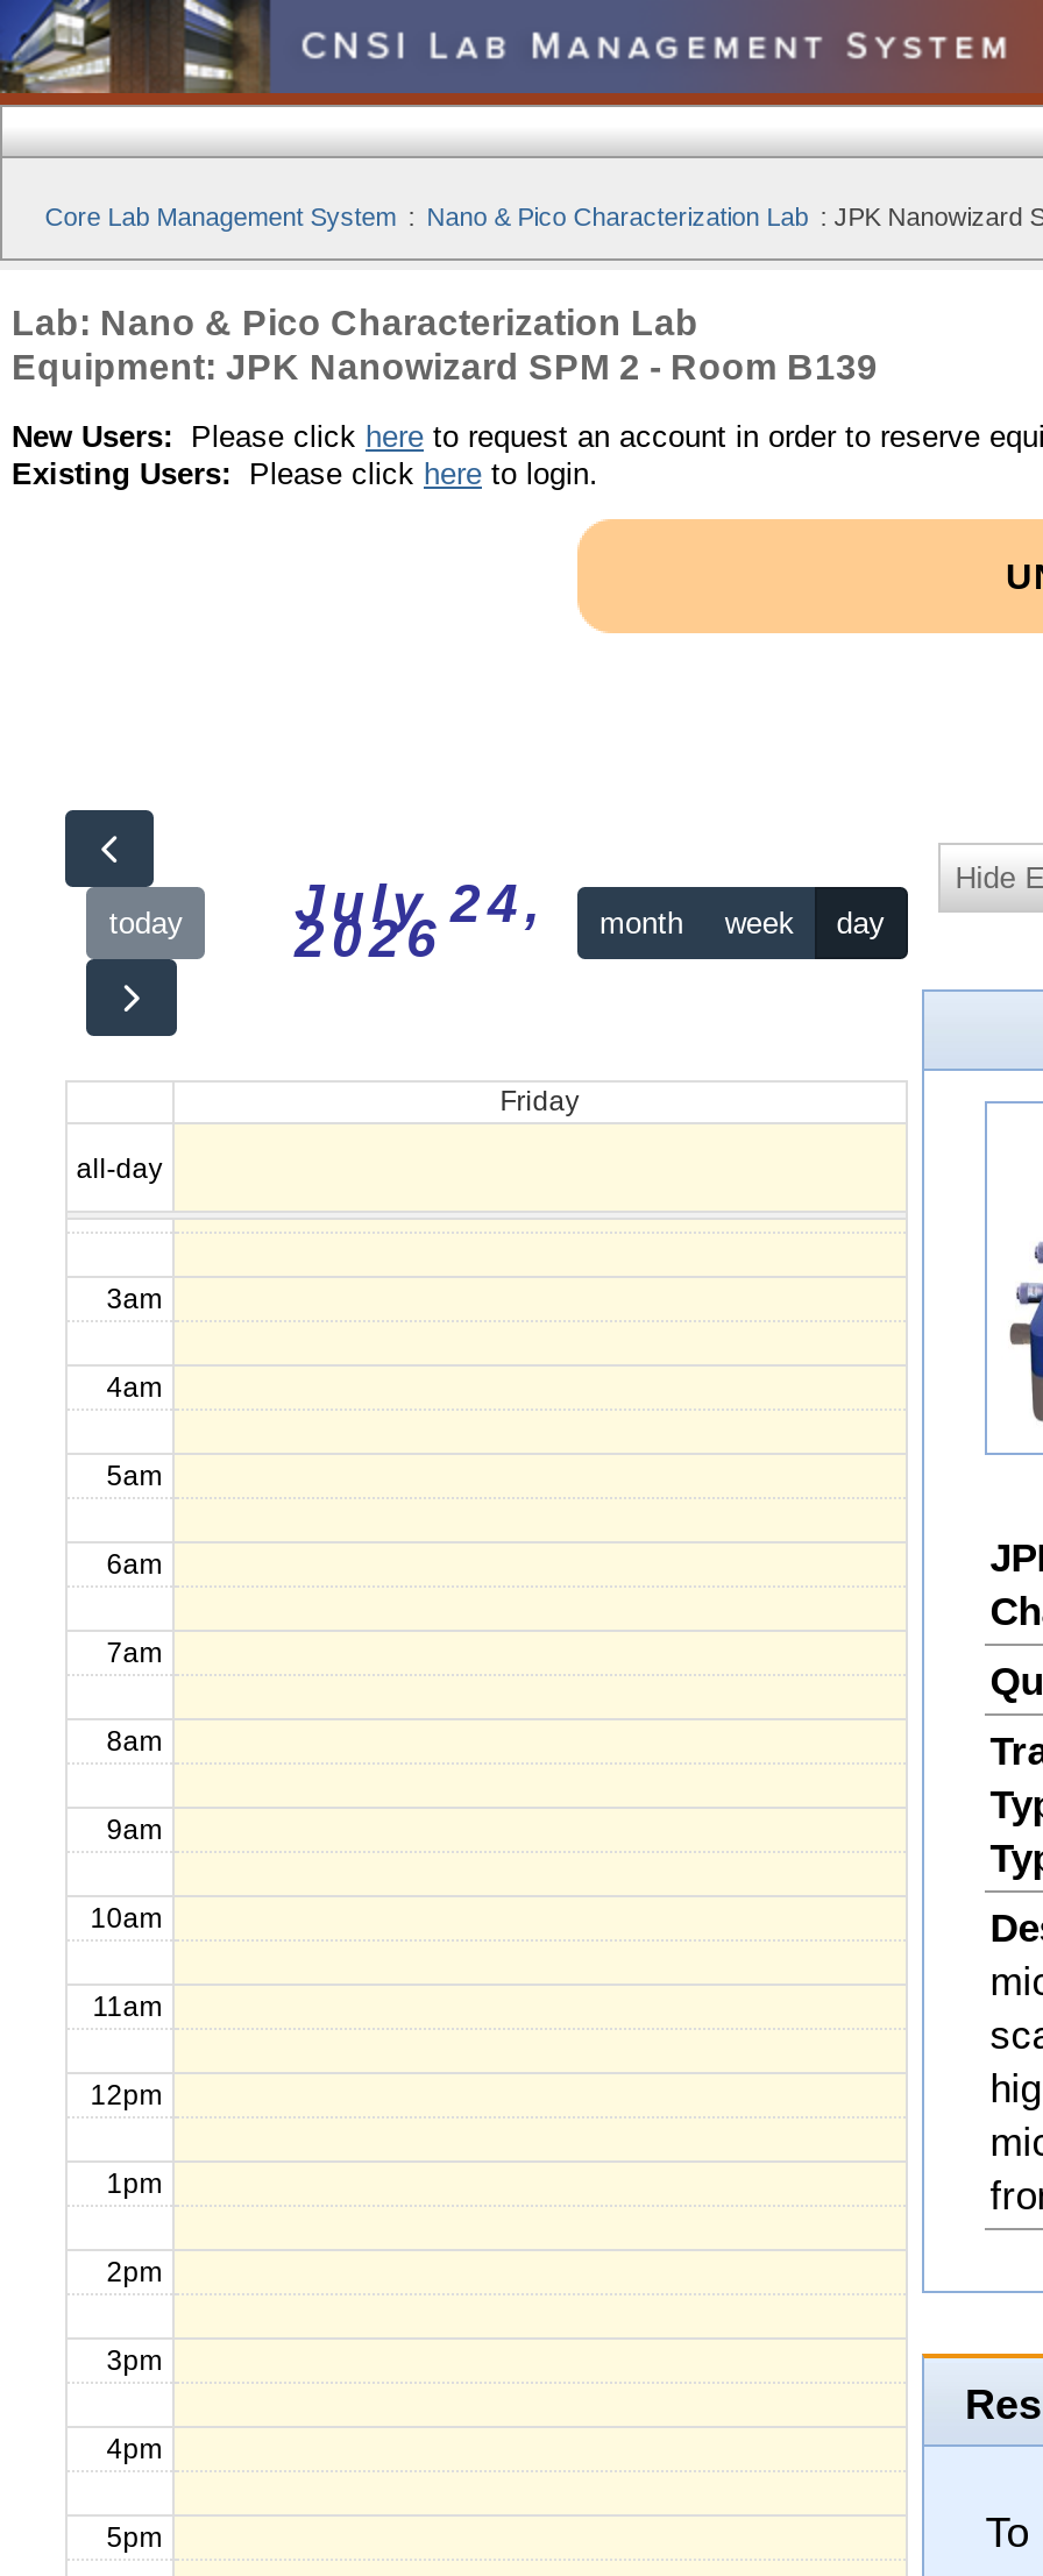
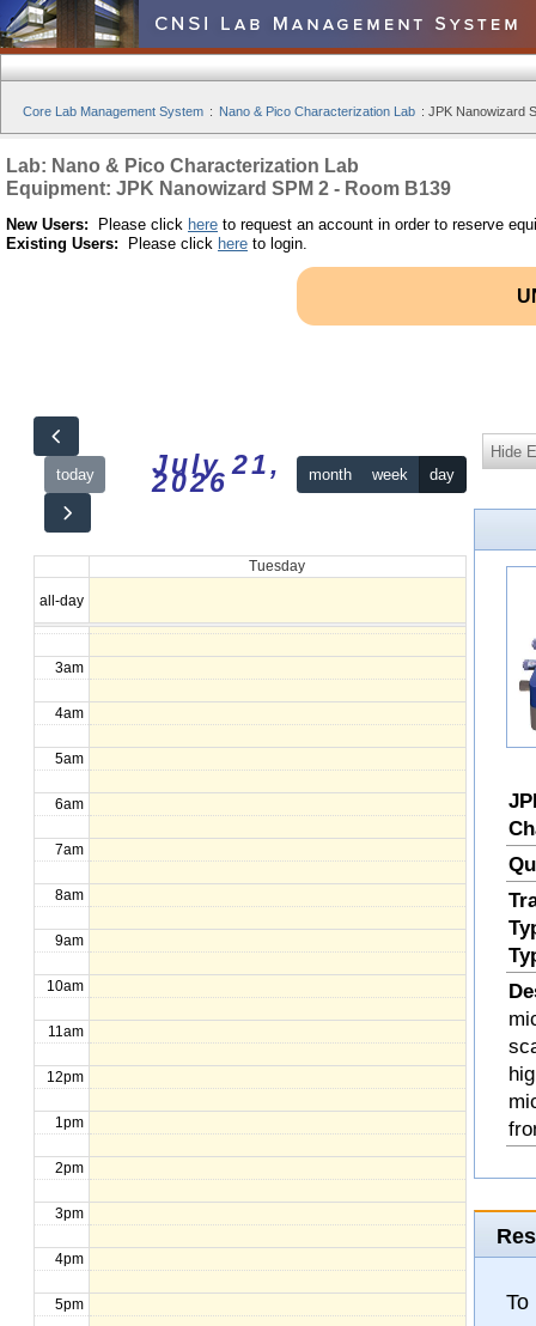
[295,874,885,940] July 24, month week day -> [151,449,455,483] July 21, month week day
[500,1086,579,1118] Friday -> [249,558,305,575] Tuesday

